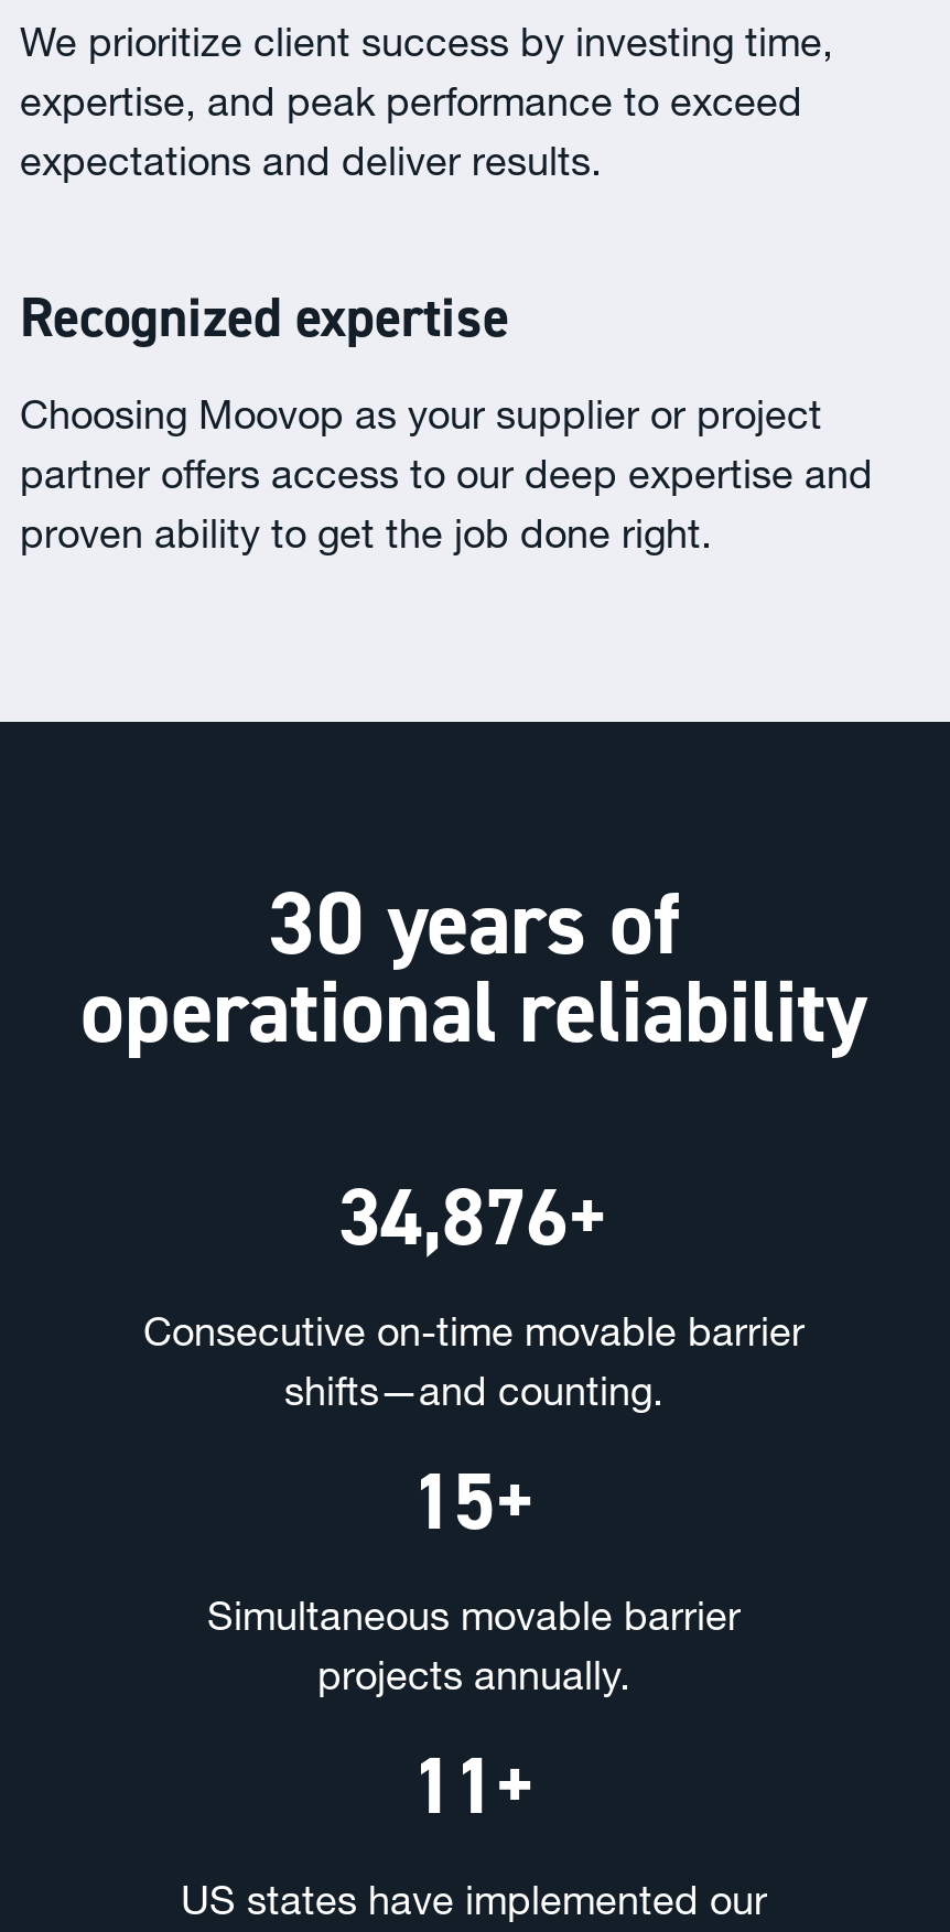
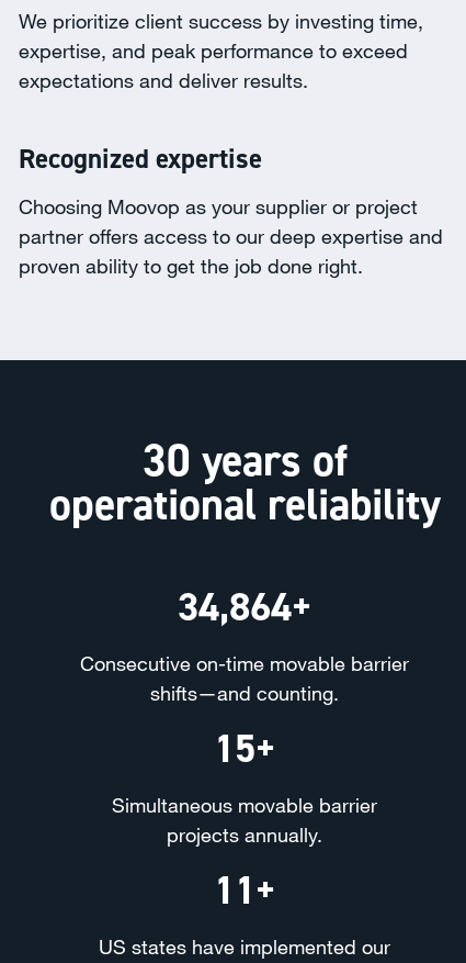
[338,1165,568,1271] 34,876 -> [177,581,291,634] 34,864

